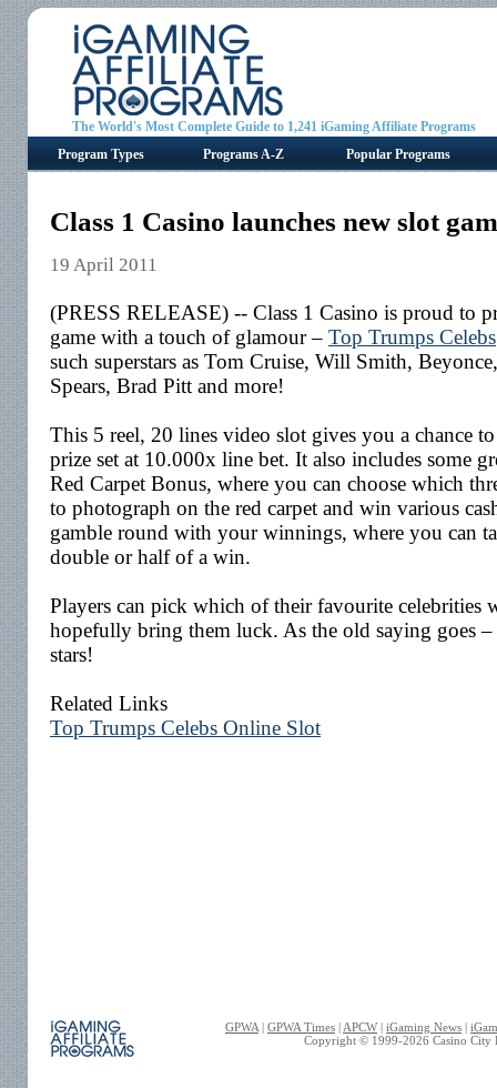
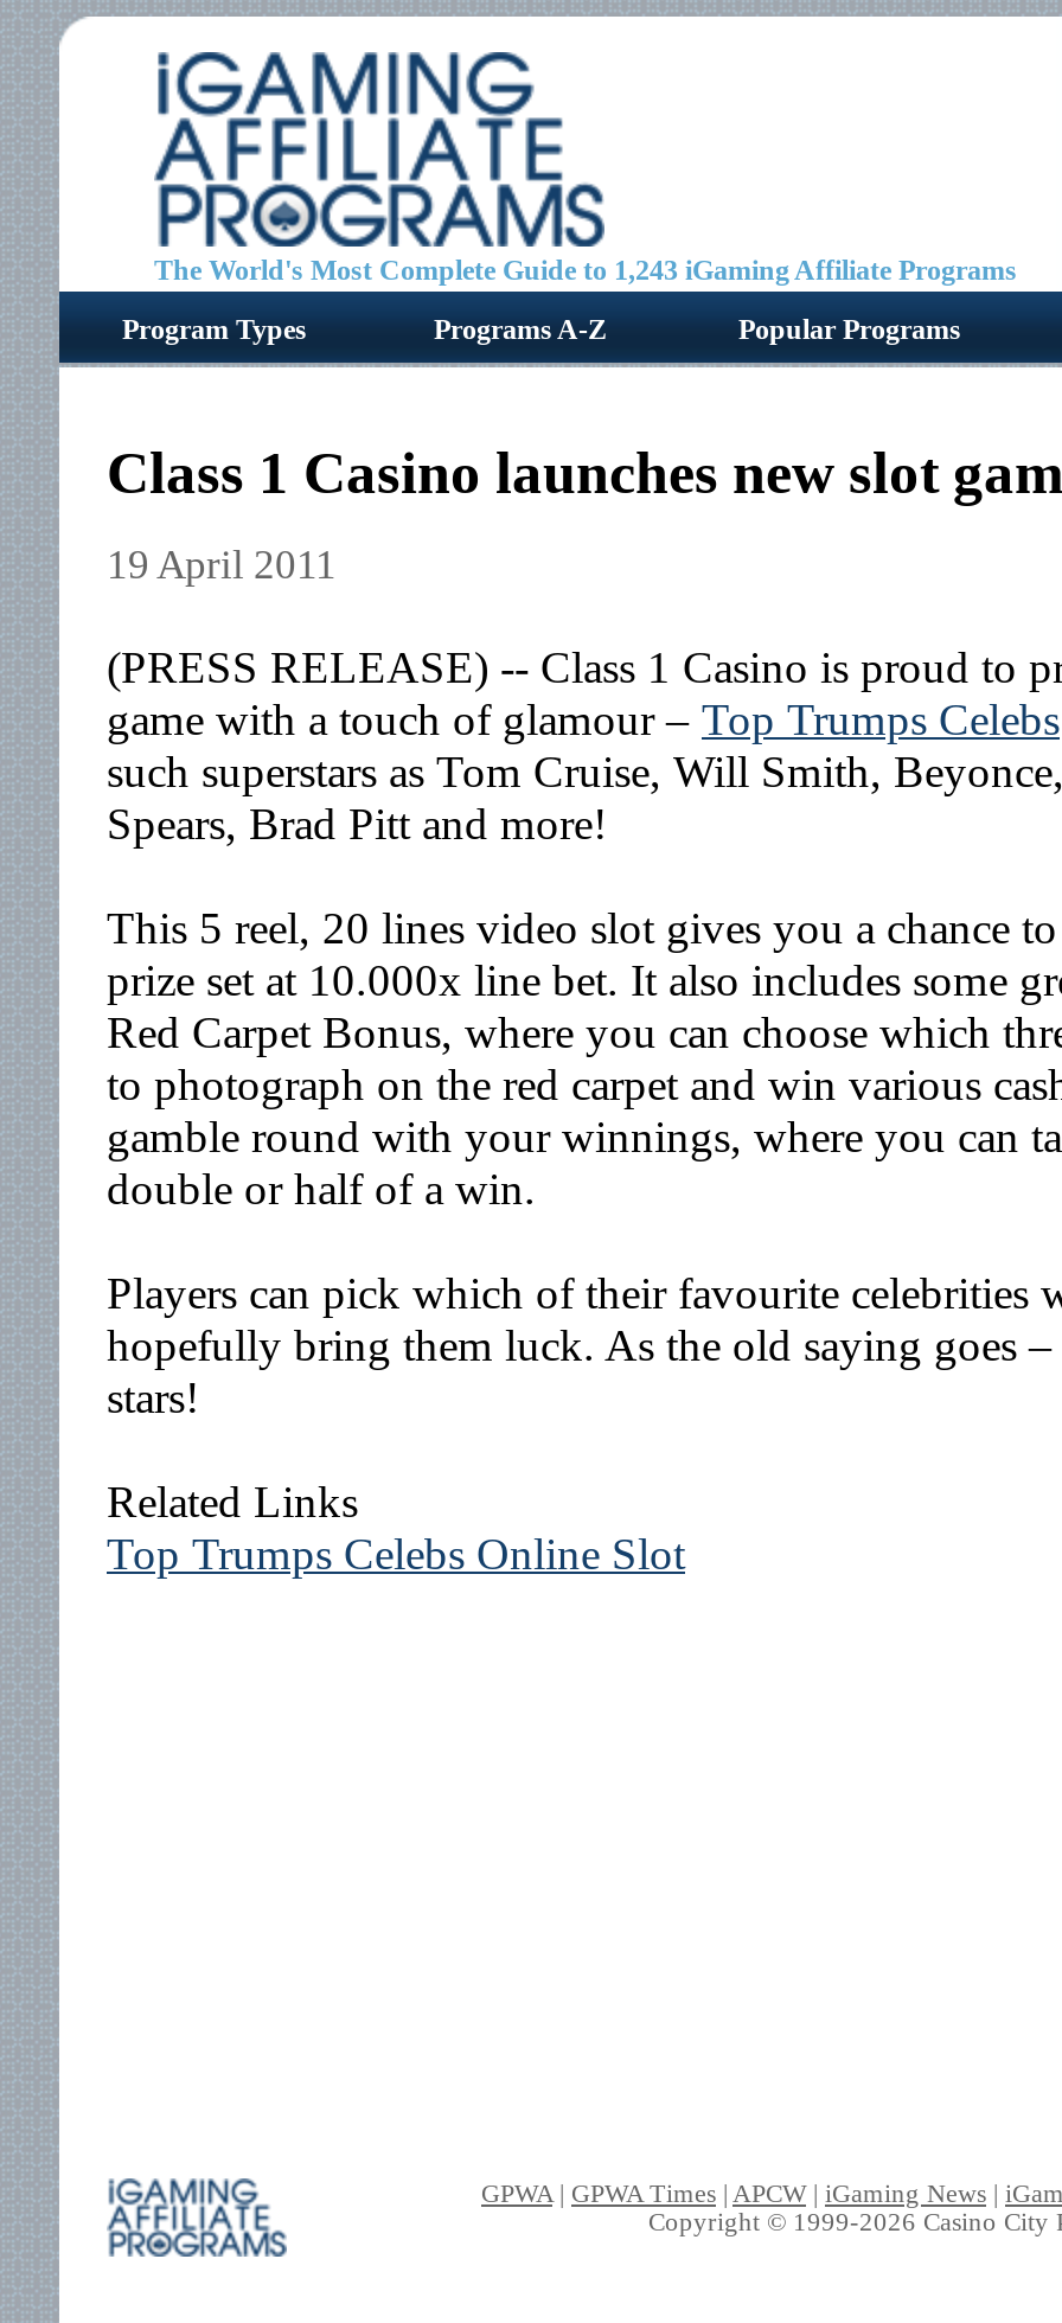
[72,119,476,134] The World's Most Complete Guide to 1,241 iGaming Affiliate Programs -> [154,254,1017,287] The World's Most Complete Guide to 1,243 iGaming Affiliate Programs

